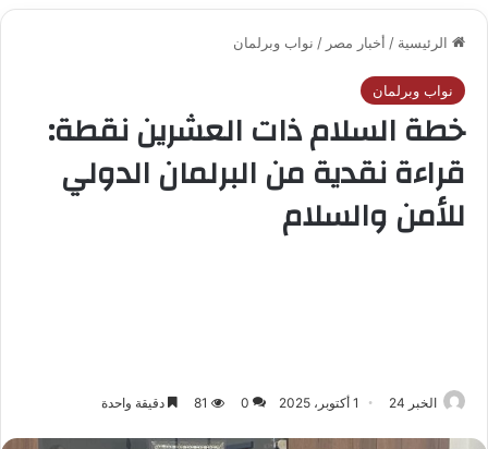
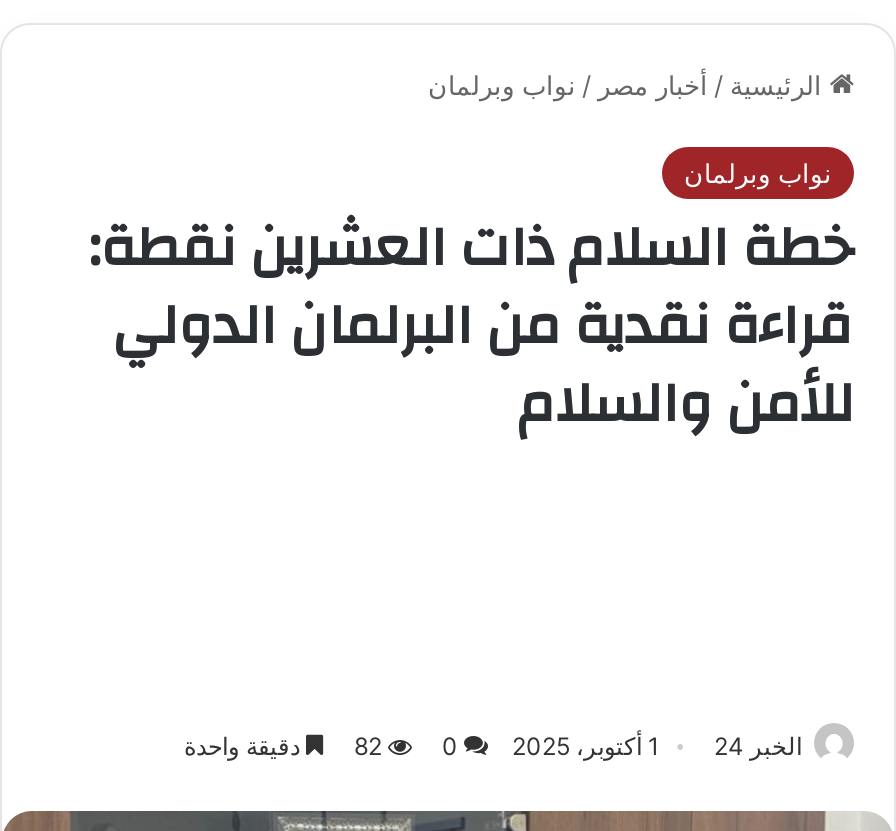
[101,394,249,411] 0 81 دقيقة واحدة -> [184,731,458,761] 0 82 دقيقة واحدة

